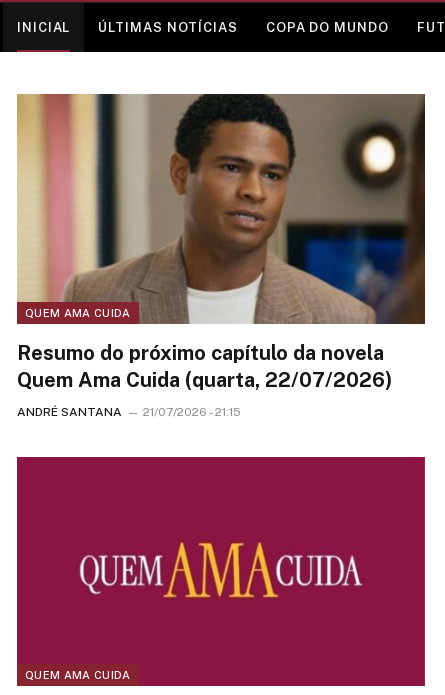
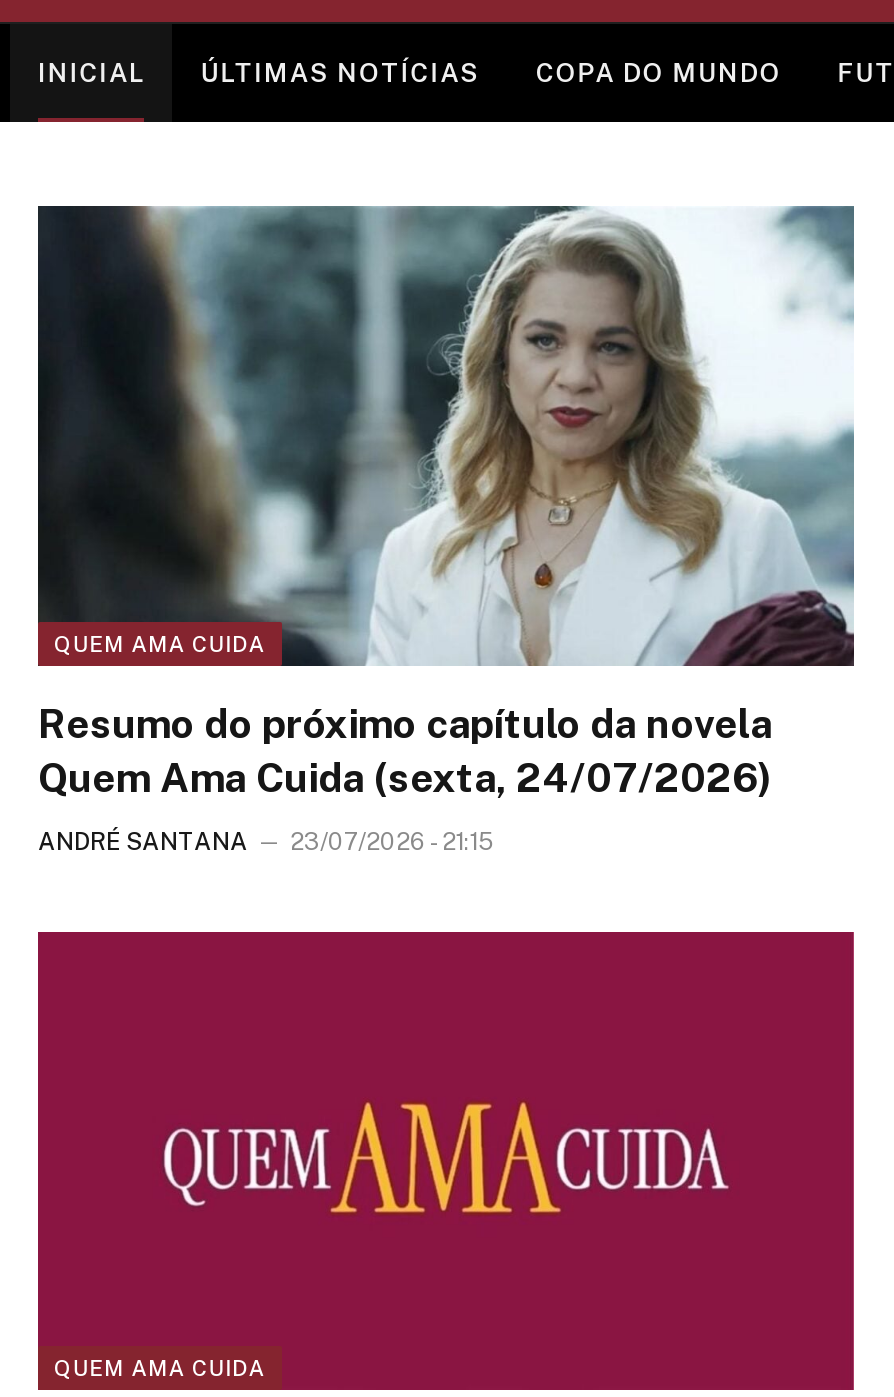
[16,93,426,325] [image] -> [36,204,856,668] [image]
[17,367,392,391] Quem Ama Cuida (quarta, 22/07/2026) -> [38,753,772,801] Quem Ama Cuida (sexta, 24/07/2026)
[17,404,241,418] ANDRÉ SANTANA 21/07/2026 - 21:15 -> [38,827,494,855] ANDRÉ SANTANA 23/07/2026 - 21:15

